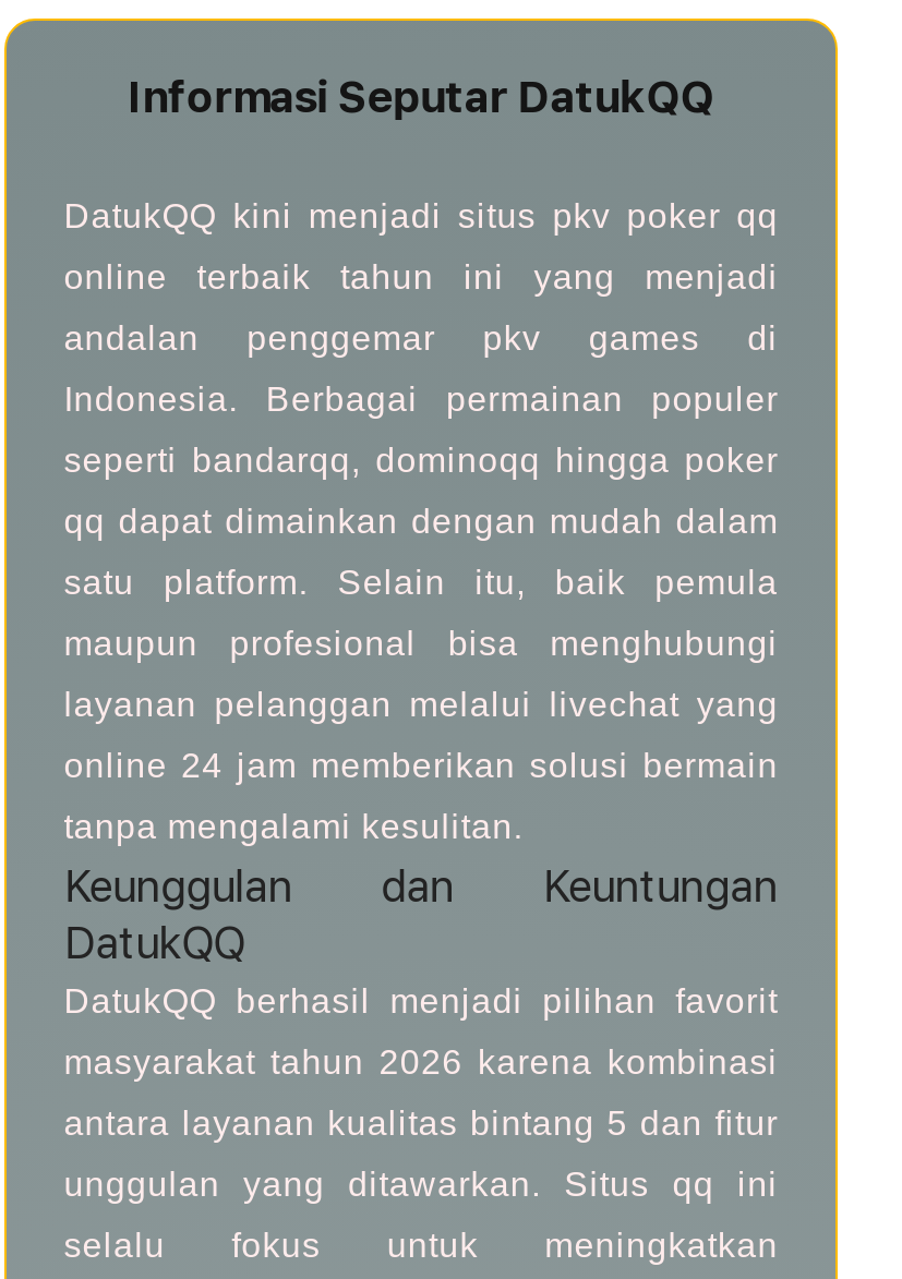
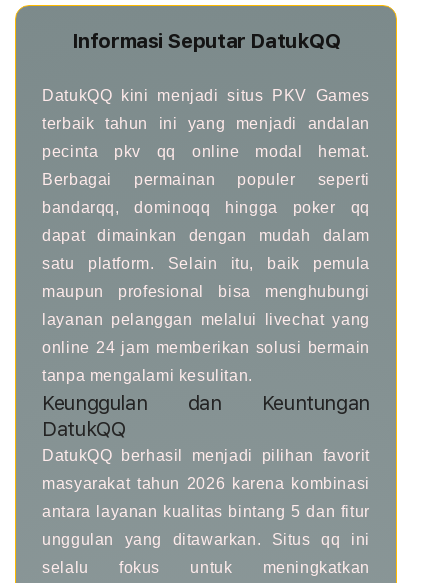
[64,197,778,234] DatukQQ kini menjadi situs pkv poker qq -> [42,87,370,104] DatukQQ kini menjadi situs PKV Games
[64,258,778,295] online terbaik tahun ini yang menjadi -> [42,115,370,132] terbaik tahun ini yang menjadi andalan
[64,319,778,357] andalan penggemar pkv games di -> [42,143,370,160] pecinta pkv qq online modal hemat.
[64,381,778,418] Indonesia. Berbagai permainan populer -> [42,171,370,188] Berbagai permainan populer seperti
[64,442,778,479] seperti bandarqq, dominoqq hingga poker -> [42,199,370,216] bandarqq, dominoqq hingga poker qq
[64,503,778,540] qq dapat dimainkan dengan mudah dalam -> [42,227,370,244] dapat dimainkan dengan mudah dalam

